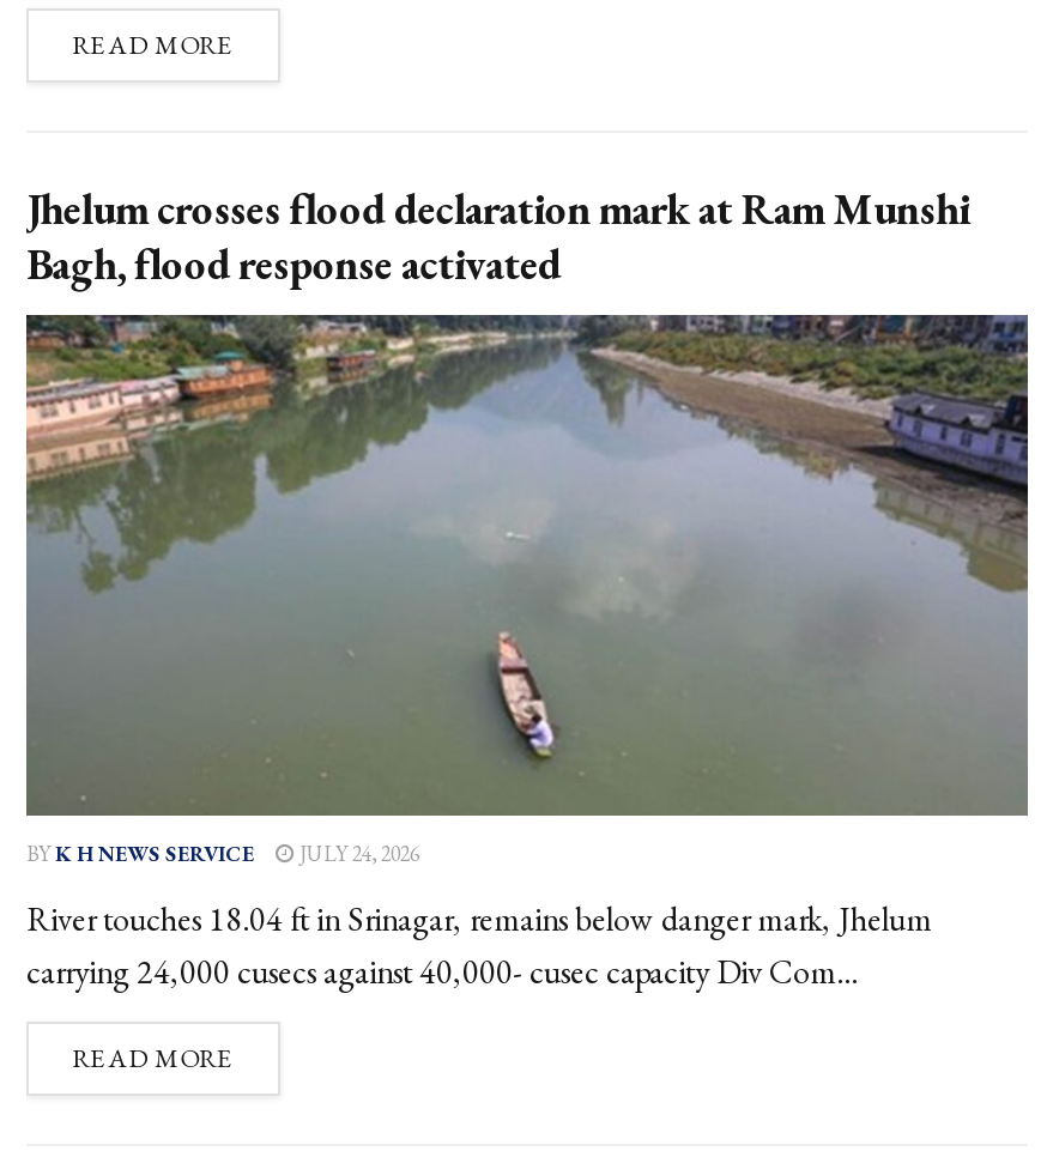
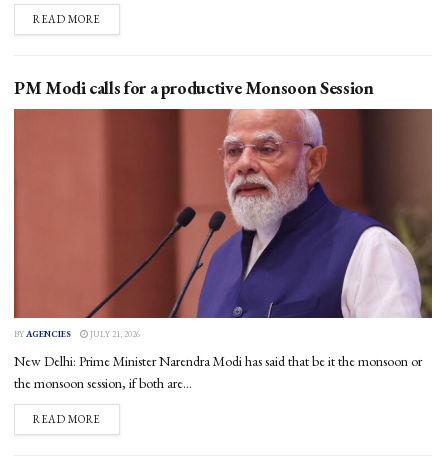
[26,180,969,290] Jhelum crosses flood declaration mark at Ram Munshi | Bagh, flood response activated -> [14,76,373,99] PM Modi calls for a productive Monsoon Session
[24,313,1030,868] [image] | BY K H NEWS SERVICE | JULY 24, 2026 -> [14,108,432,340] [image] | BY AGENCIES | JULY 21, 2026
[26,896,932,992] River touches 18.04 ft in Srinagar, remains below danger mark, Jhelum | carrying 24,000 cusecs against 40,000- cusec capacity Div Com... -> [14,352,422,392] New Delhi: Prime Minister Narendra Modi has said that be it the monsoon or | the monsoon session, if both are...

